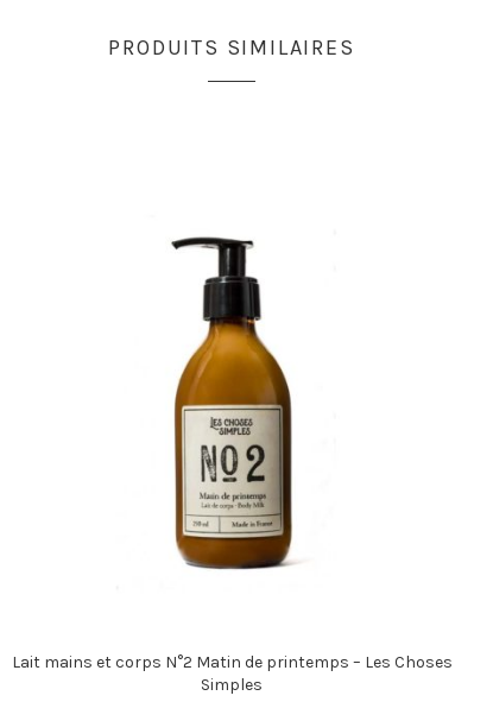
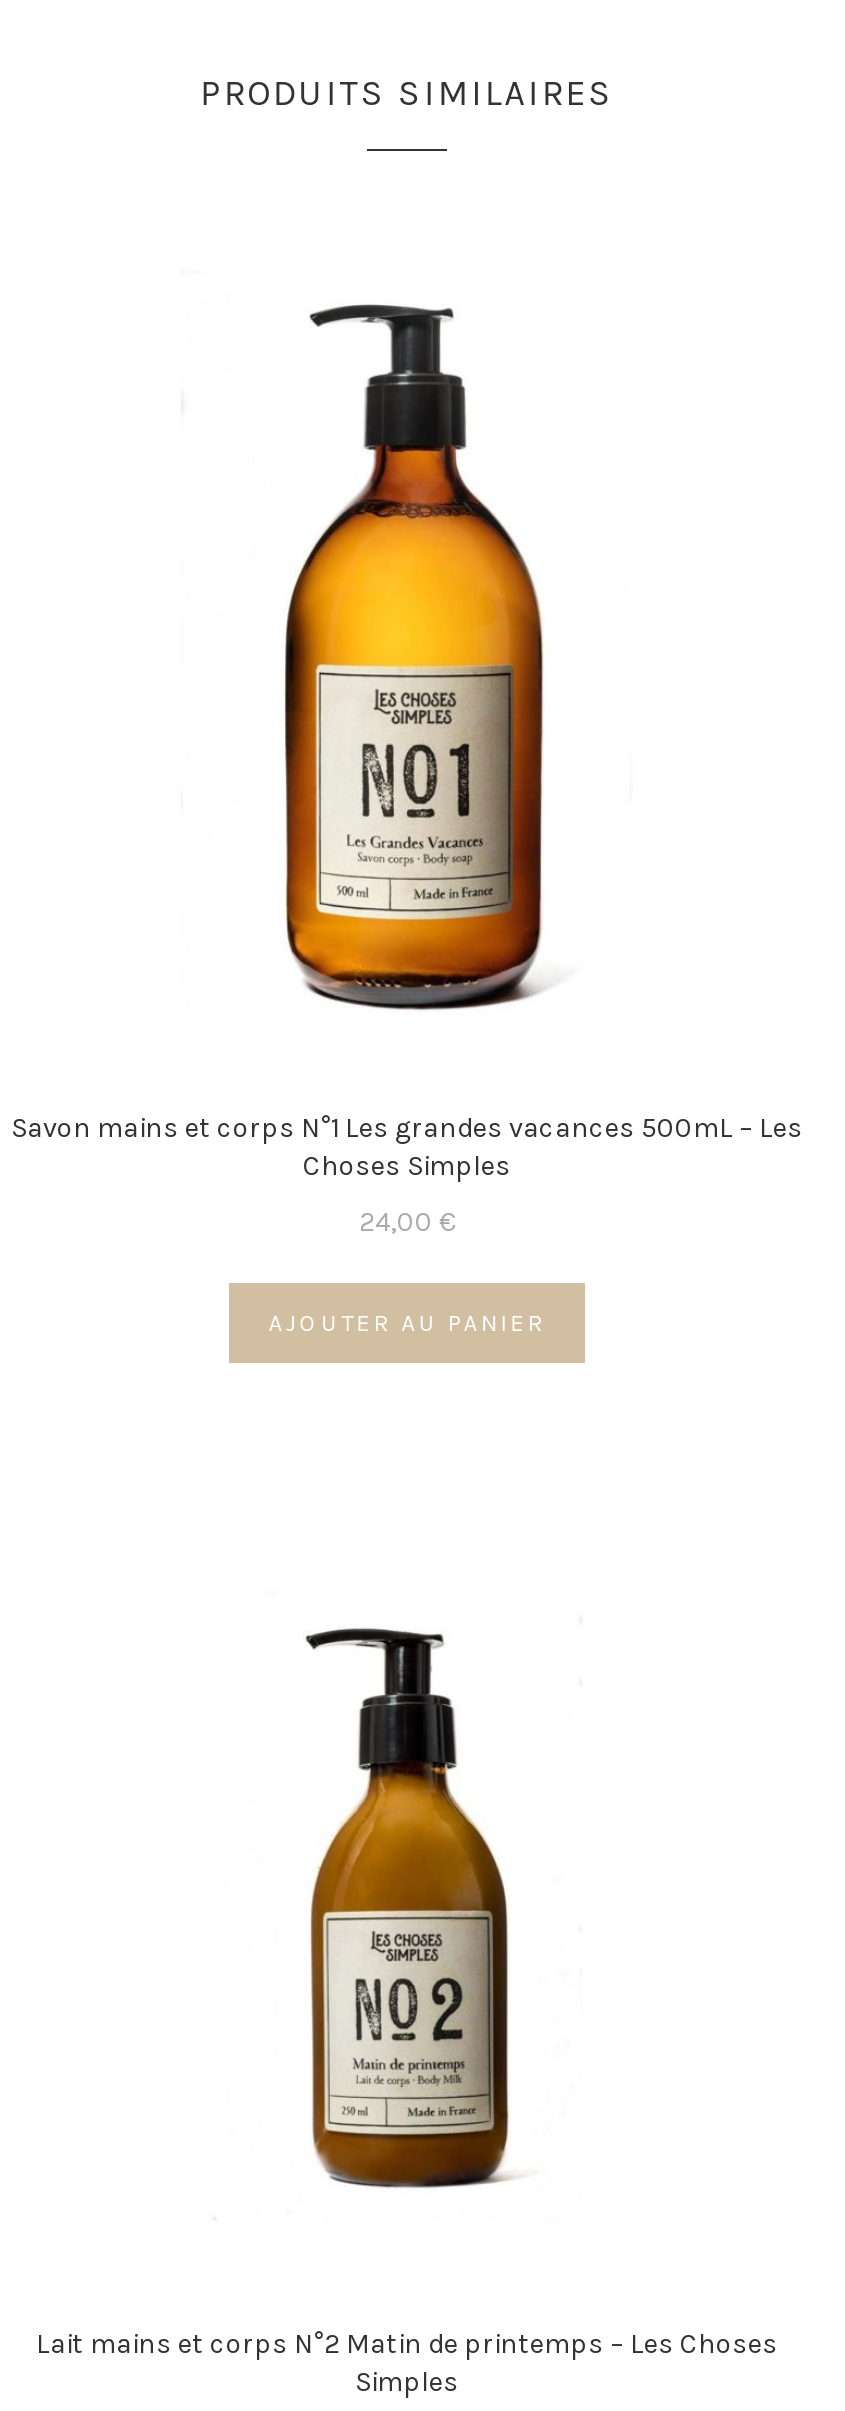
none -> [11,1111,803,1337] Savon mains et corps N°1 Les grandes vacances 500mL – Les | Choses Simples | 24,00 € | AJOUTER AU PANIER
none -> [283,303,545,1011] [image]

